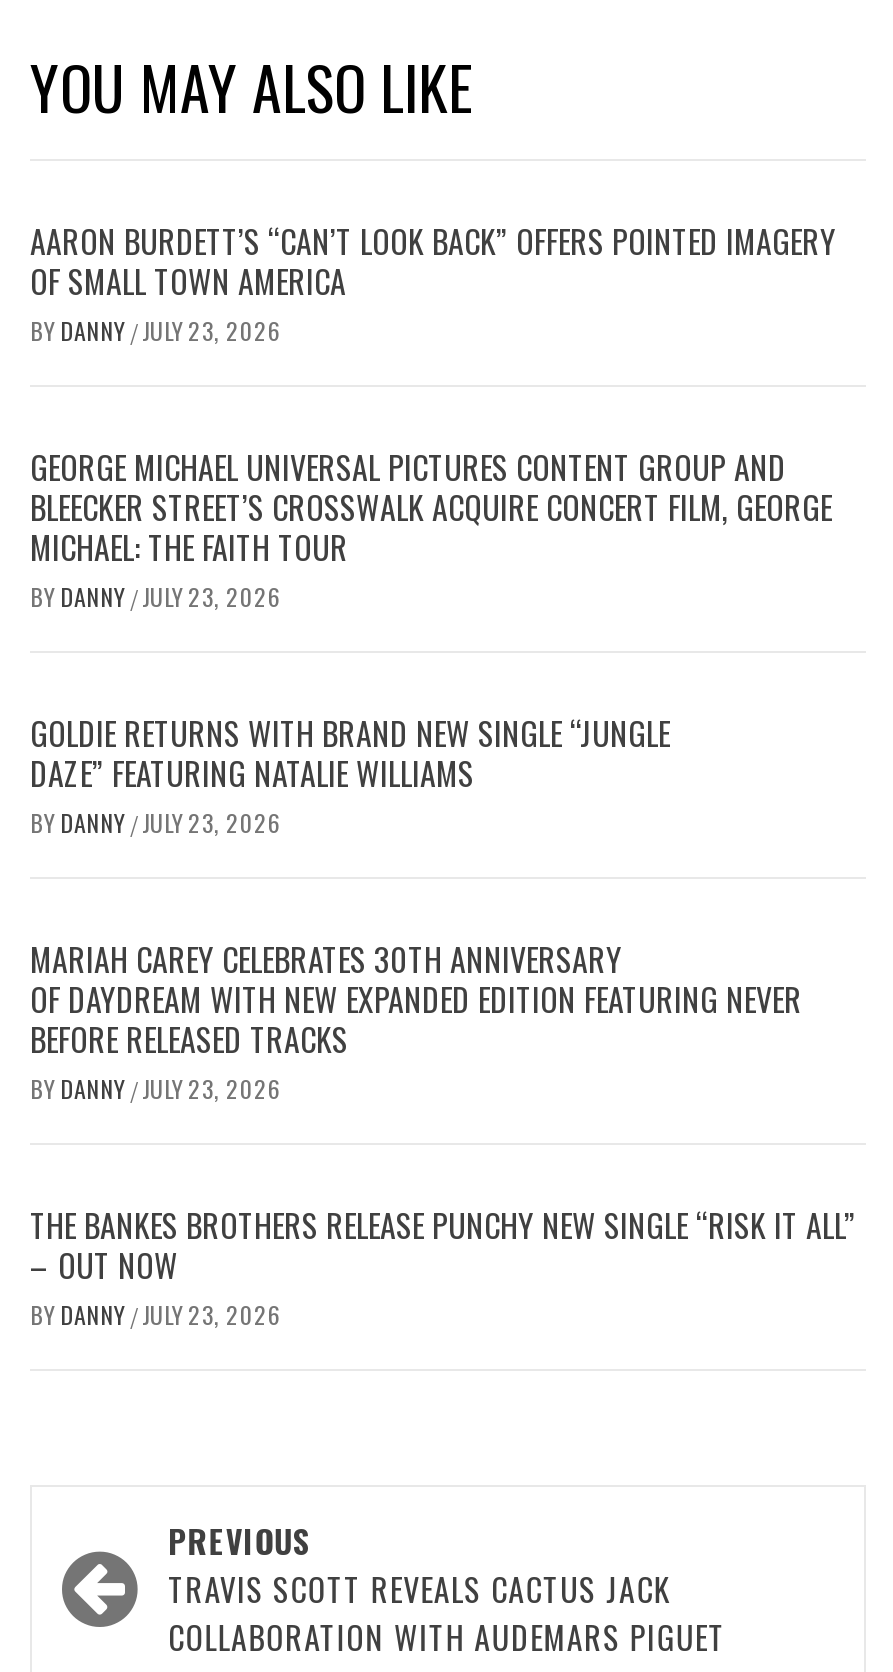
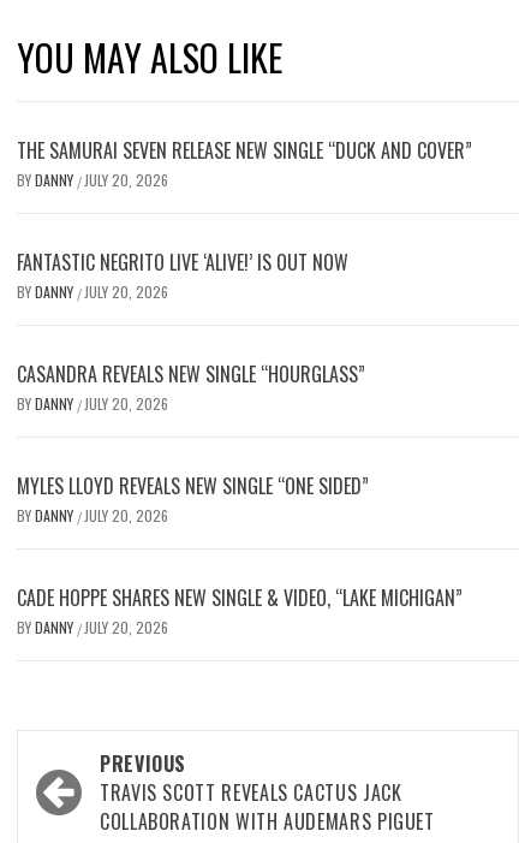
[30,218,836,348] AARON BURDETT’S “CAN’T LOOK BACK” OFFERS POINTED IMAGERY | OF SMALL TOWN AMERICA | BY DANNY / JULY 23, 2026 -> [17,136,472,190] THE SAMURAI SEVEN RELEASE NEW SINGLE “DUCK AND COVER” | BY DANNY / JULY 20, 2026
[30,444,832,614] GEORGE MICHAEL UNIVERSAL PICTURES CONTENT GROUP AND | BLEECKER STREET’S CROSSWALK ACQUIRE CONCERT FILM, GEORGE | MICHAEL: THE FAITH TOUR | BY DANNY / JULY 23, 2026 -> [17,248,348,302] FANTASTIC NEGRITO LIVE ‘ALIVE!’ IS OUT NOW | BY DANNY / JULY 20, 2026
[30,710,670,840] GOLDIE RETURNS WITH BRAND NEW SINGLE “JUNGLE | DAZE” FEATURING NATALIE WILLIAMS | BY DANNY / JULY 23, 2026 -> [17,360,365,414] CASANDRA REVEALS NEW SINGLE “HOURGLASS” | BY DANNY / JULY 20, 2026
[30,936,802,1106] MARIAH CAREY CELEBRATES 30TH ANNIVERSARY | OF DAYDREAM WITH NEW EXPANDED EDITION FEATURING NEVER | BEFORE RELEASED TRACKS | BY DANNY / JULY 23, 2026 -> [17,472,369,526] MYLES LLOYD REVEALS NEW SINGLE “ONE SIDED” | BY DANNY / JULY 20, 2026
[30,1202,856,1332] THE BANKES BROTHERS RELEASE PUNCHY NEW SINGLE “RISK IT ALL” | – OUT NOW | BY DANNY / JULY 23, 2026 -> [17,584,463,638] CADE HOPPE SHARES NEW SINGLE & VIDEO, “LAKE MICHIGAN” | BY DANNY / JULY 20, 2026

